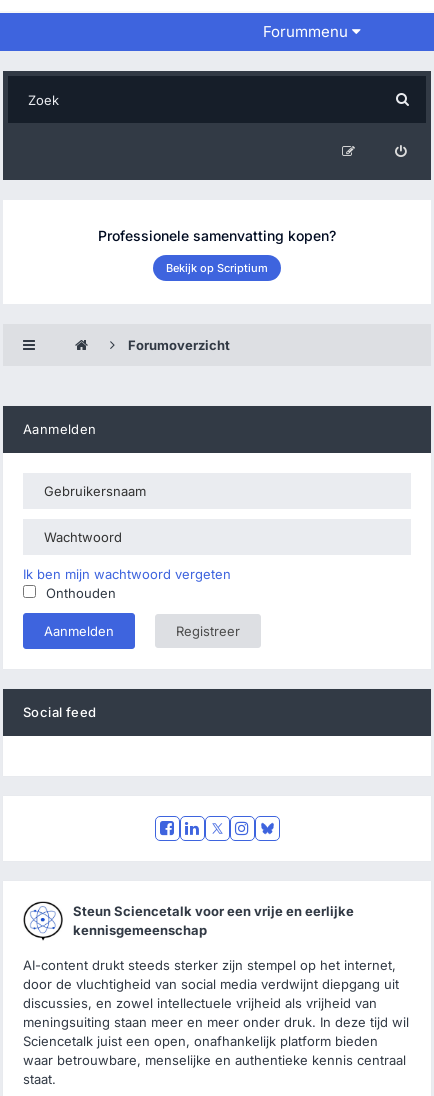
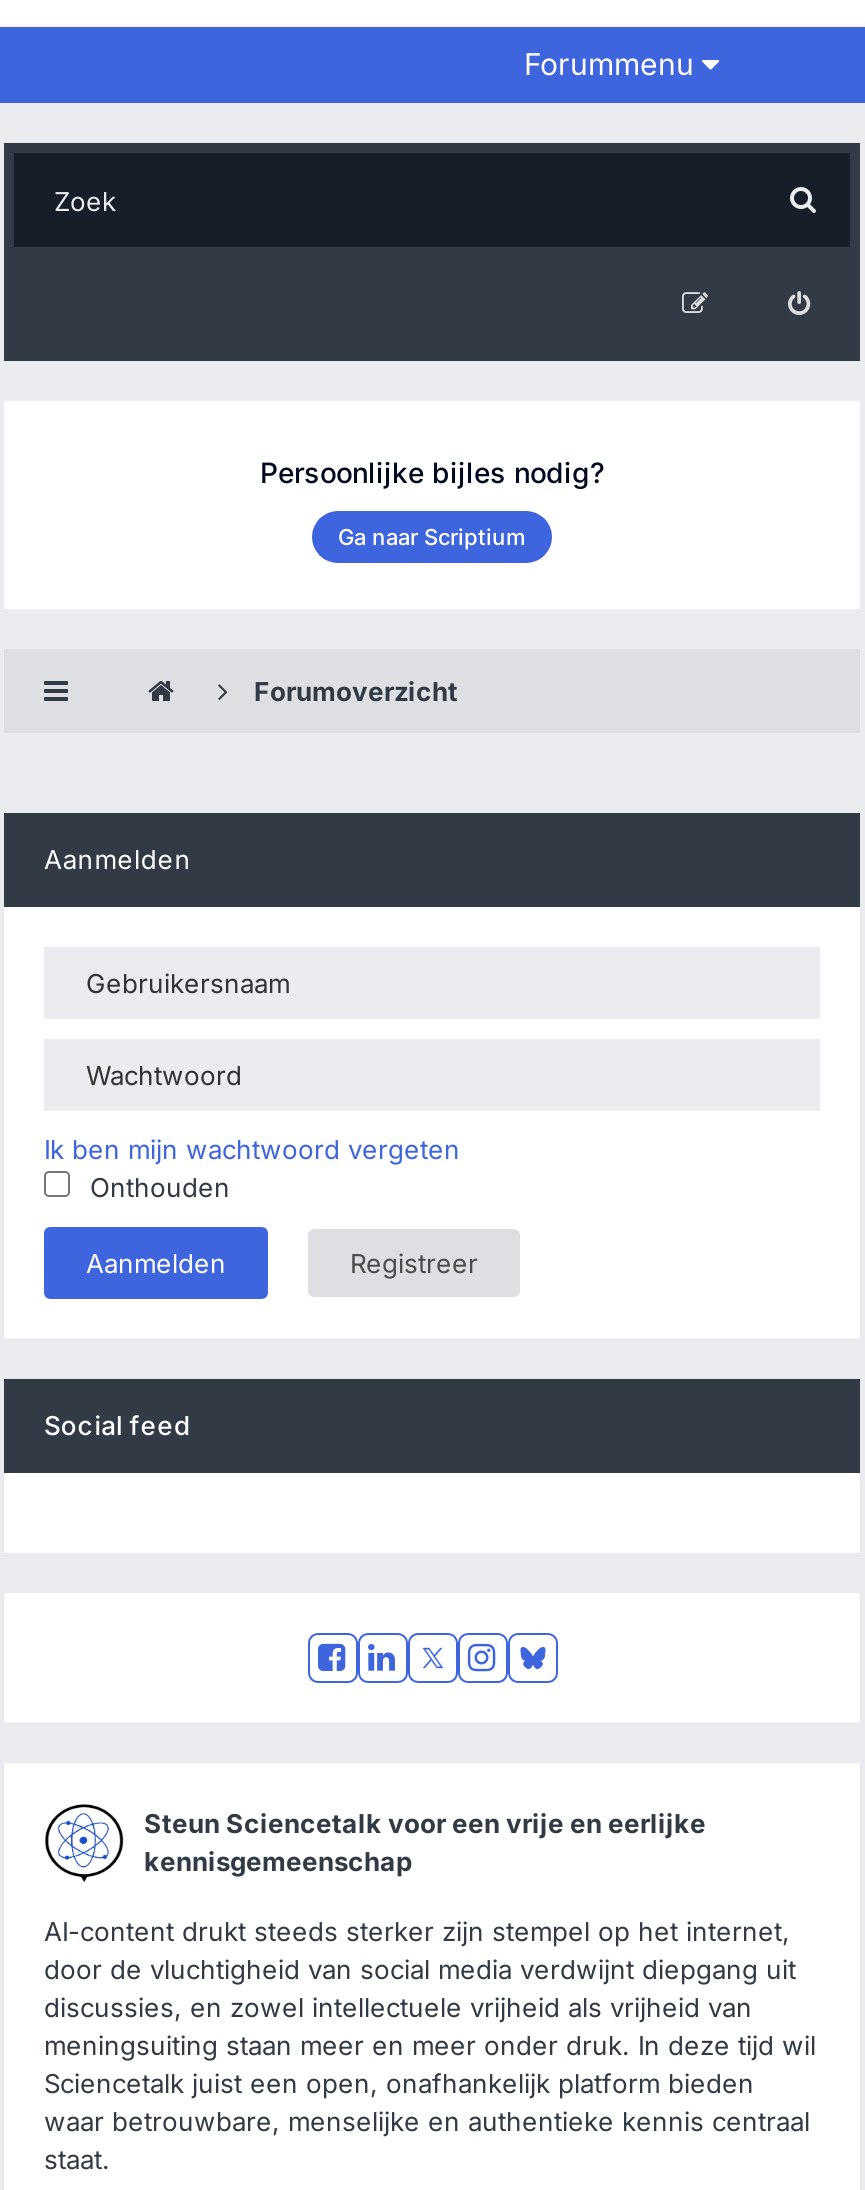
[98,227,336,244] Professionele samenvatting kopen? -> [260,455,604,489] Persoonlijke bijles nodig?
[166,261,268,275] Bekijk op Scriptium -> [338,523,526,551] Ga naar Scriptium

